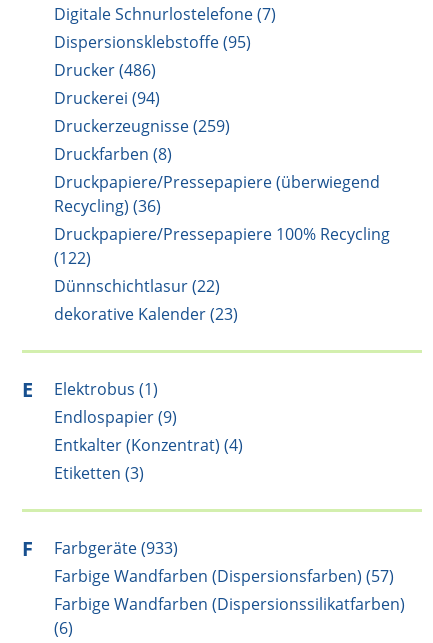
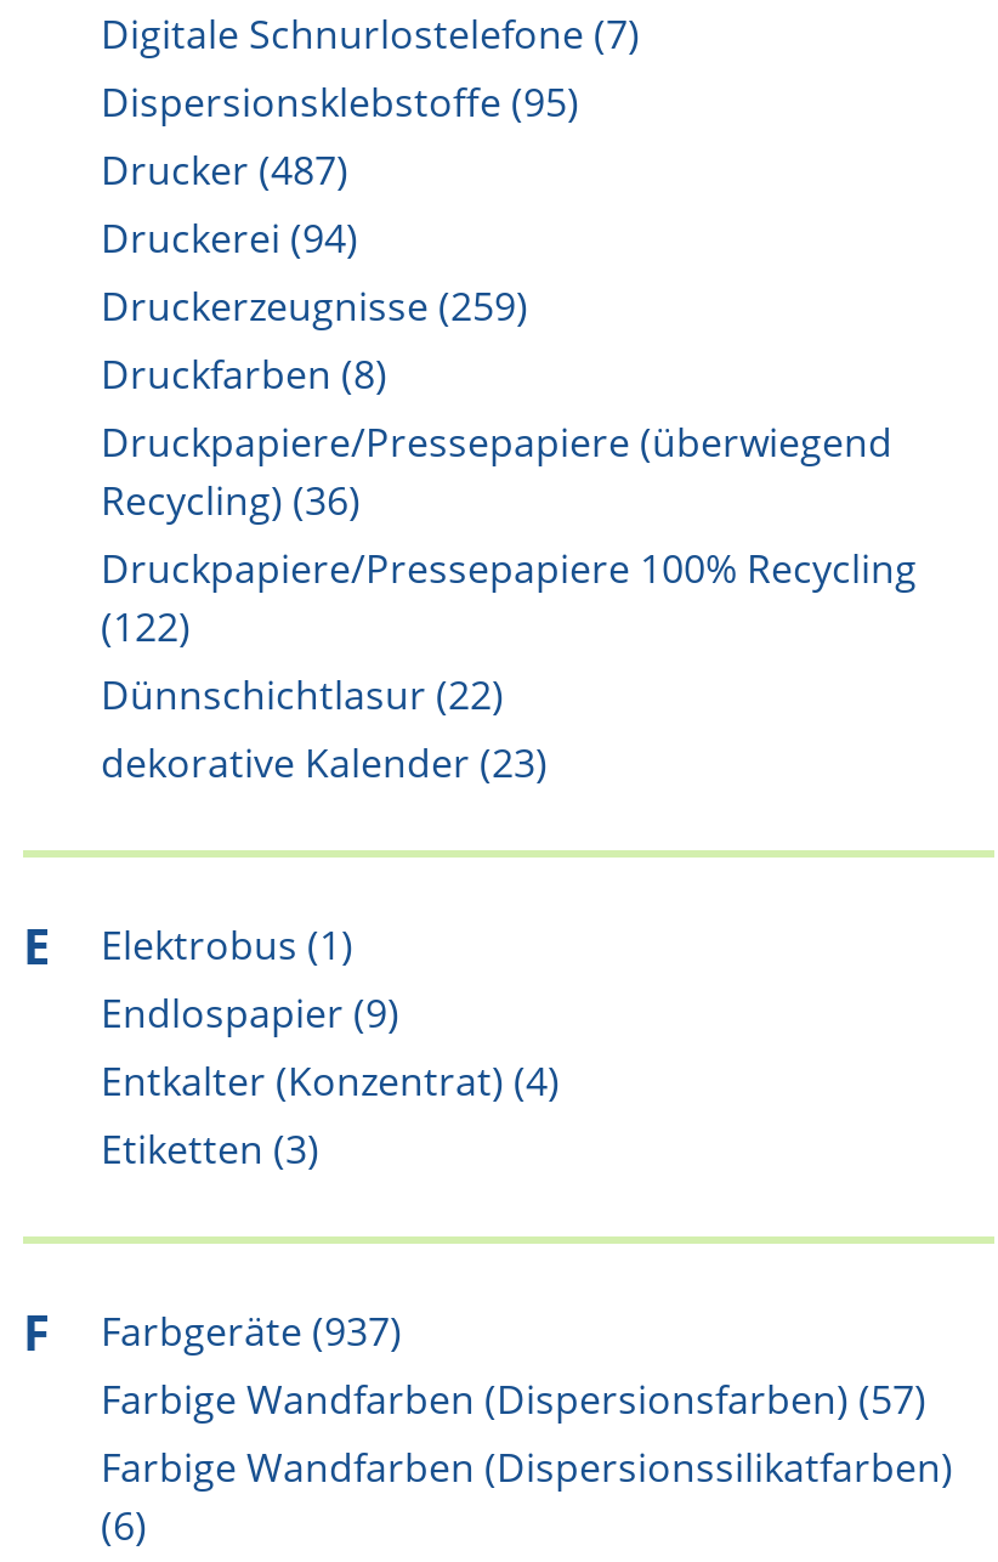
[54,59,156,81] Drucker (486) -> [101,143,348,197] Drucker (487)
[22,535,178,562] F Farbgeräte (933) -> [23,1300,402,1365] F Farbgeräte (937)

